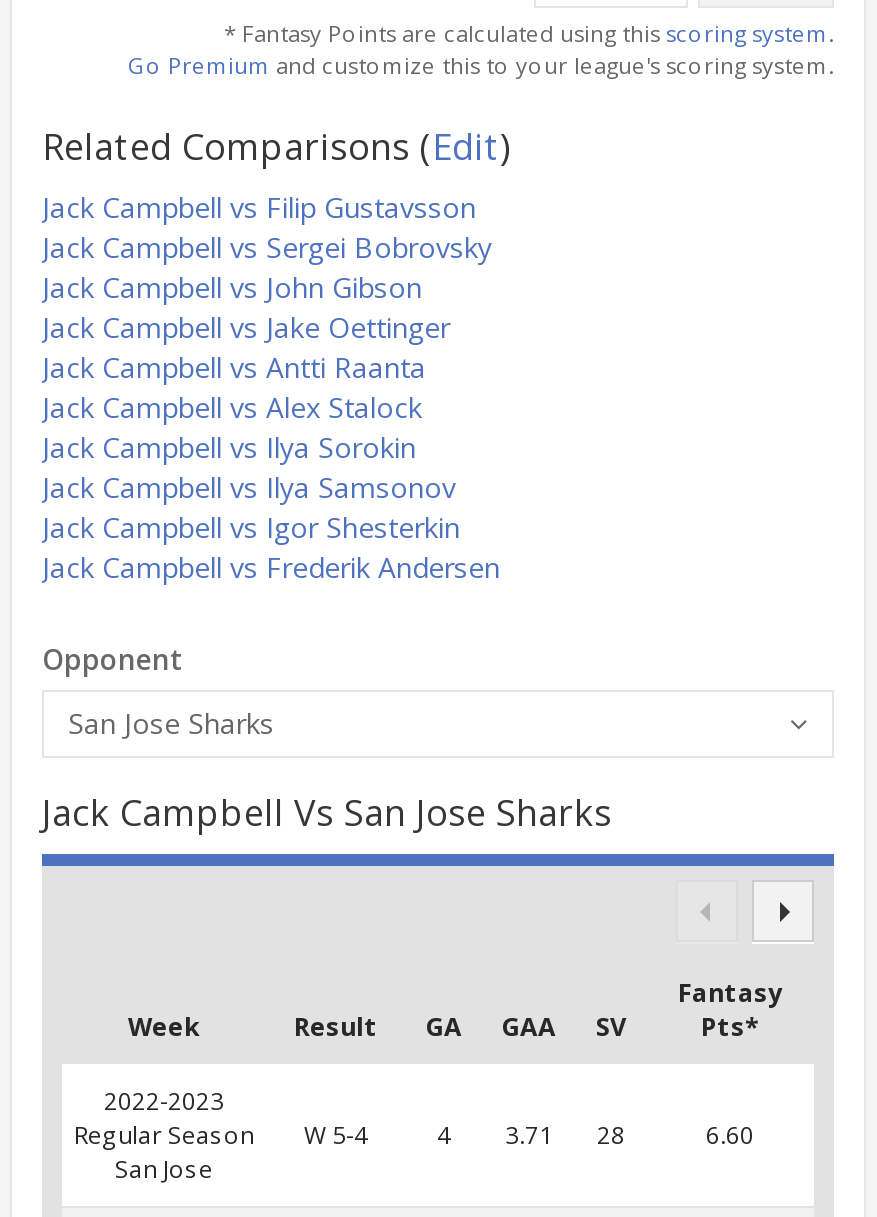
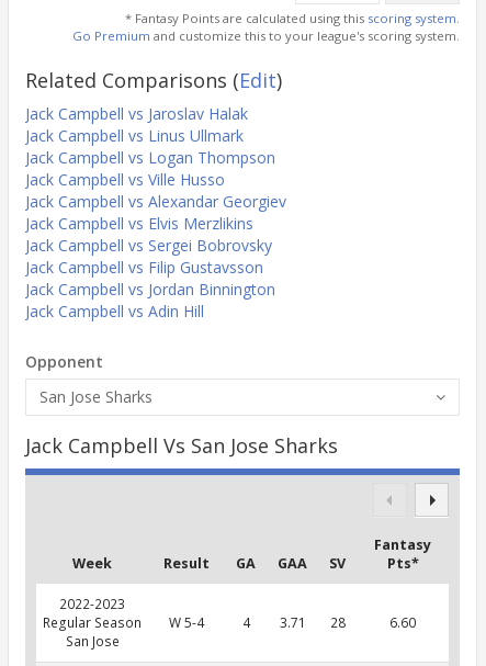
none -> [25,103,286,234] Jack Campbell vs Jaroslav Halak | Jack Campbell vs Linus Ullmark | Jack Campbell vs Logan Thompson | Jack Campbell vs Ville Husso | Jack Campbell vs Alexandar Georgiev | Jack Campbell vs Elvis Merzlikins
moved [42,188,476,226] -> [25,257,263,278]: Jack Campbell vs Filip Gustavsson
moved [42,228,492,266] -> [25,235,272,256]: Jack Campbell vs Sergei Bobrovsky
[42,268,500,586] Jack Campbell vs John Gibson | Jack Campbell vs Jake Oettinger | Jack Campbell vs Antti Raanta | Jack Campbell vs Alex Stalock | Jack Campbell vs Ilya Sorokin | Jack Campbell vs Ilya Samsonov | Jack Campbell vs Igor Shesterkin | Jack Campbell vs Frederik Andersen -> [25,279,275,321] Jack Campbell vs Jordan Binnington | Jack Campbell vs Adin Hill

